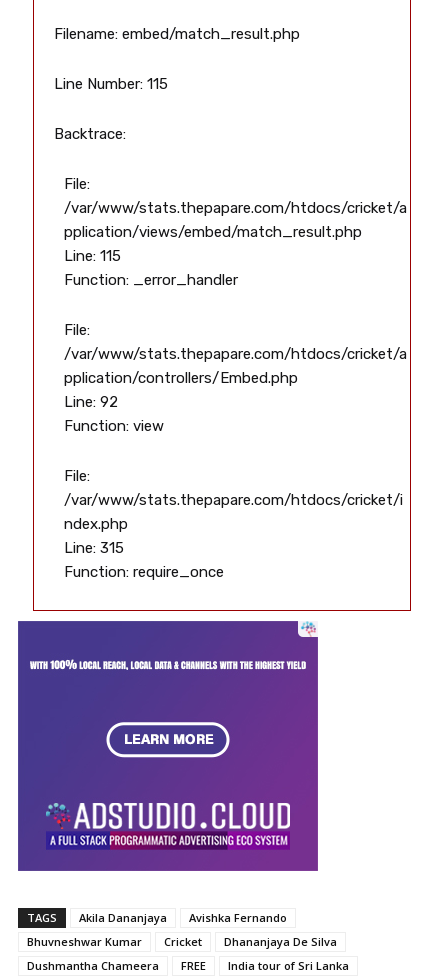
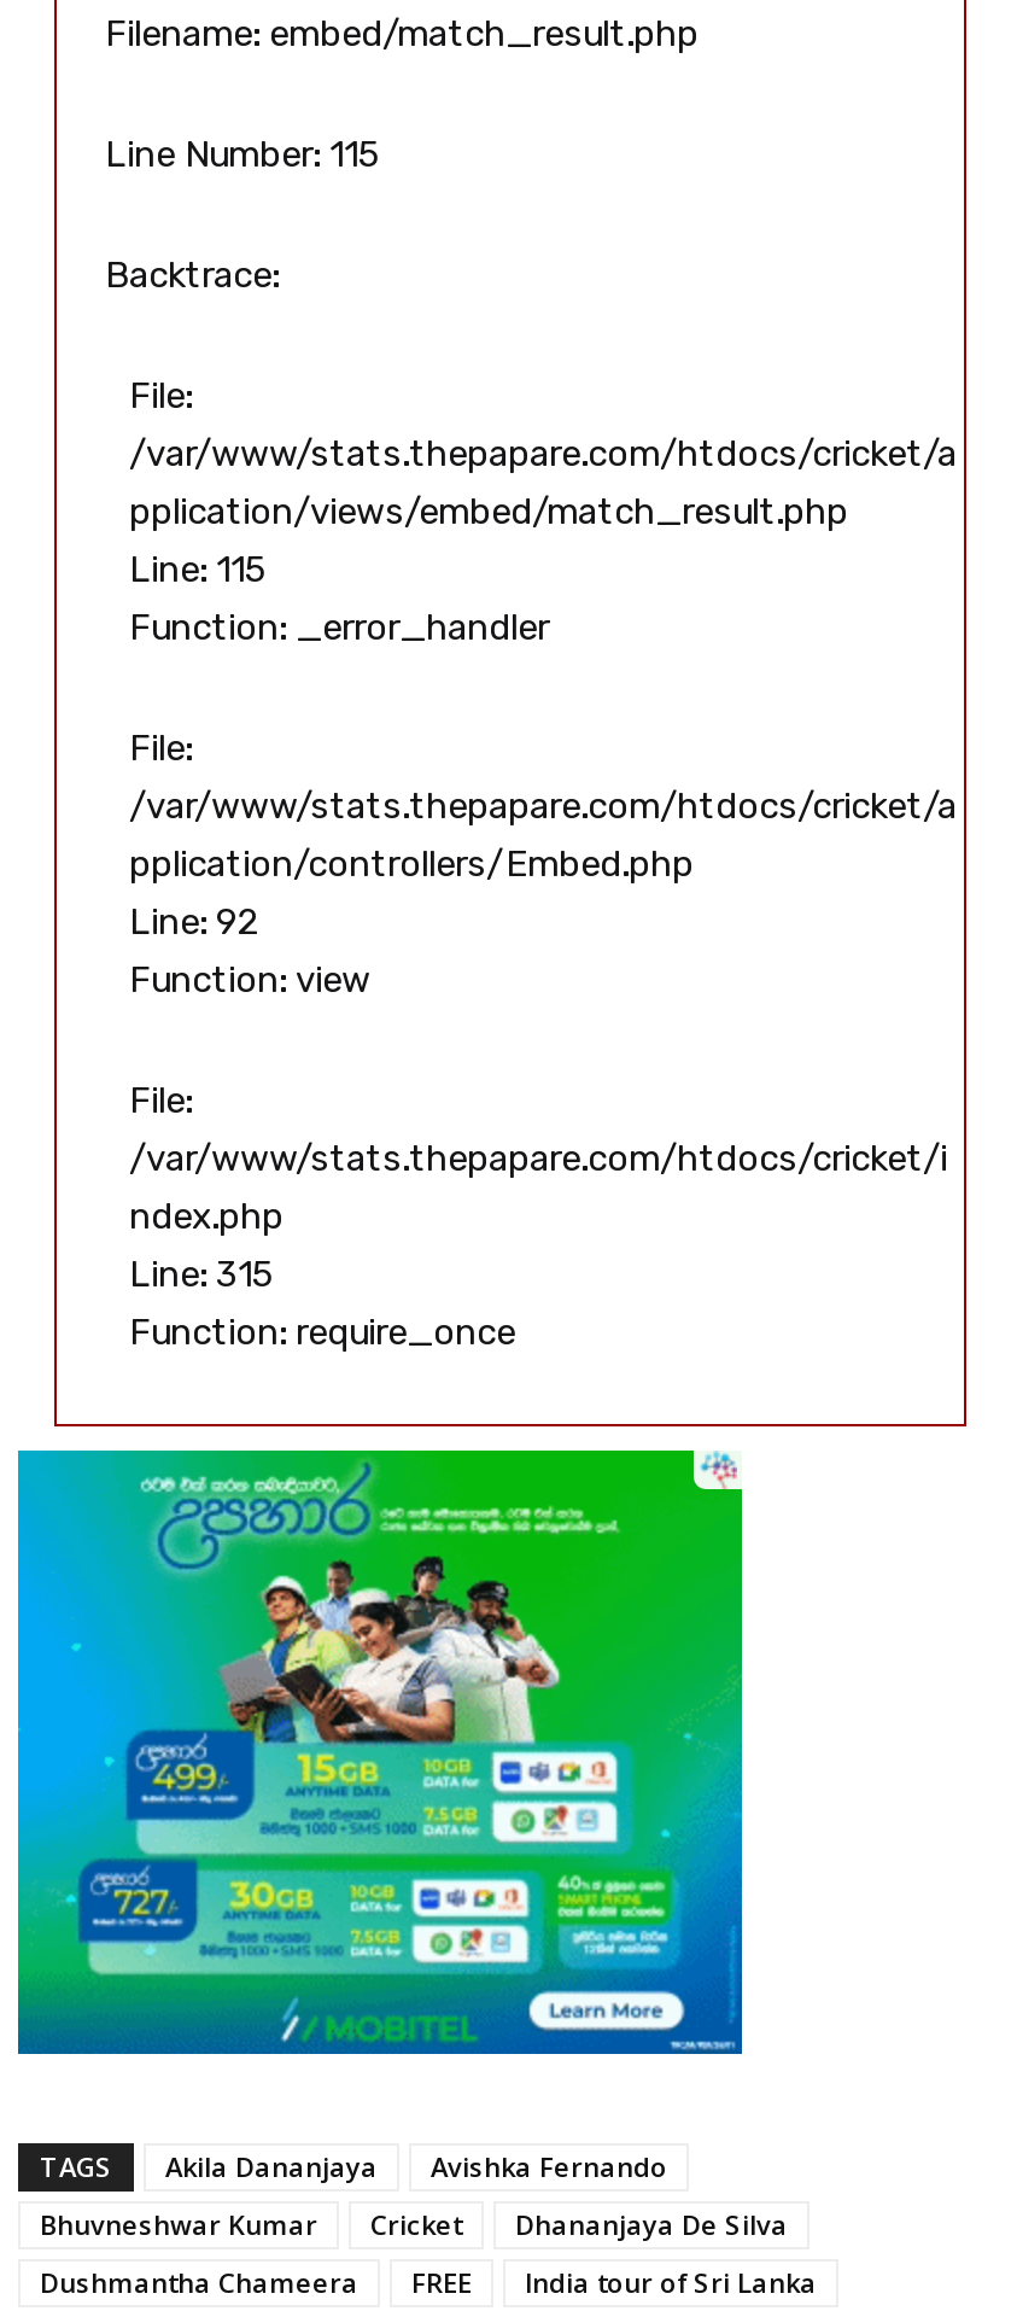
[17,620,319,872] [image] -> [16,1448,744,2056] [image]

